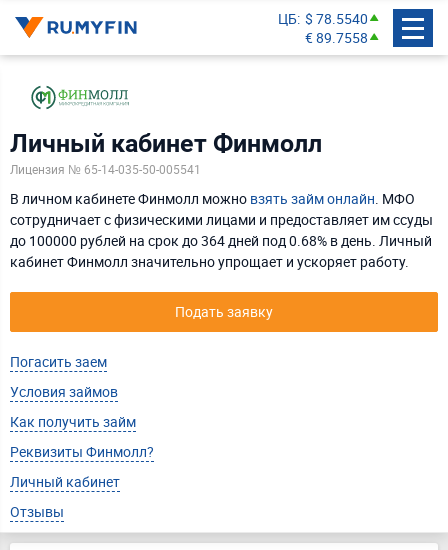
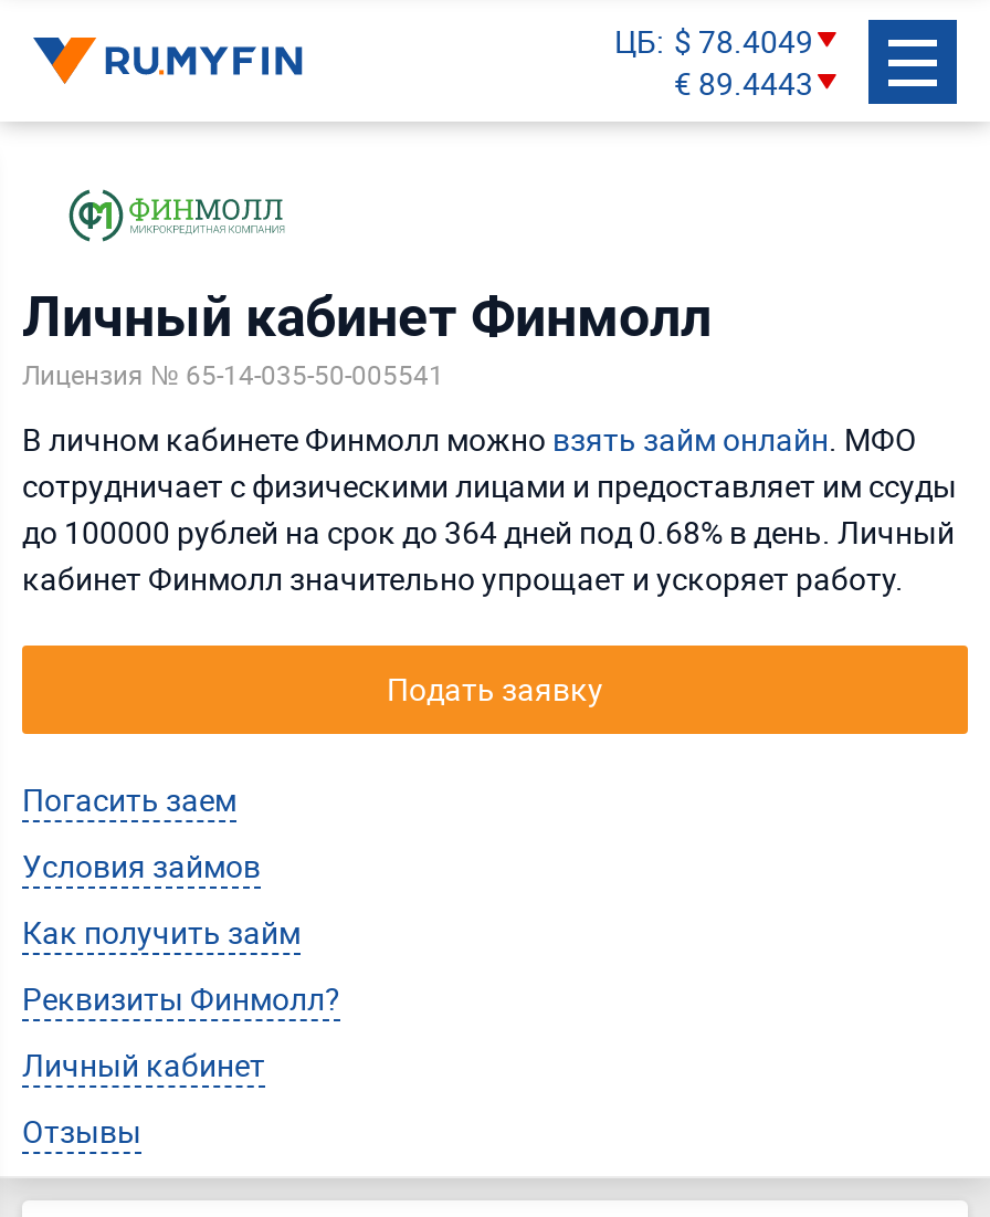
[278,8,368,27] ЦБ $ 78.5540 -> [614,19,813,61] ЦБ $ 78.4049
[305,27,368,46] € 89.7558 -> [674,61,813,103] € 89.4443

